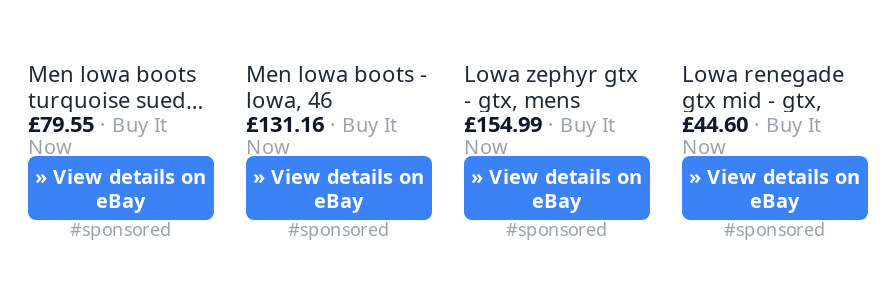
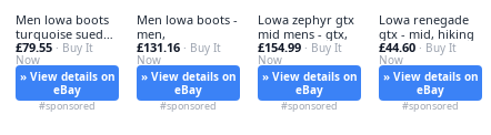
[246,84,332,114] lowa, 46 -> [137,26,166,42] men,
[464,84,580,114] - gtx, mens -> [258,26,348,42] mid mens - gtx,
[682,84,822,114] gtx mid - gtx, -> [379,26,474,42] gtx - mid, hiking

